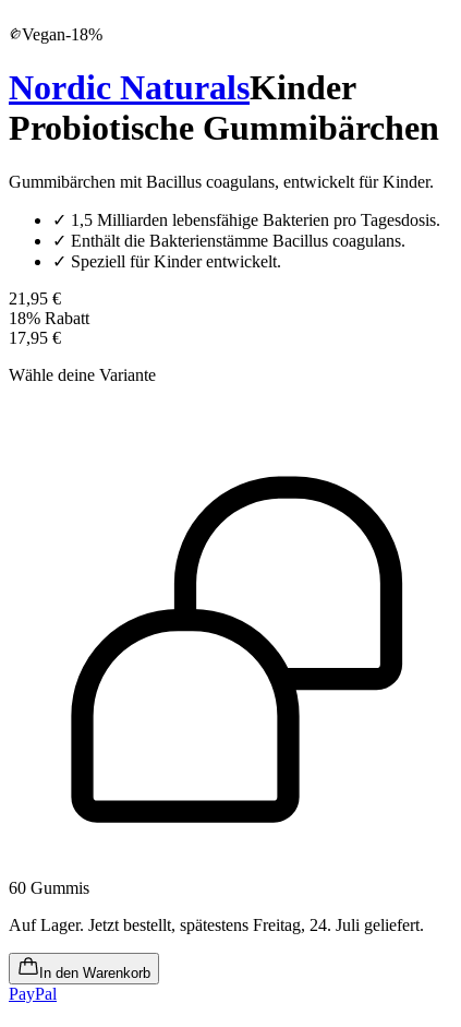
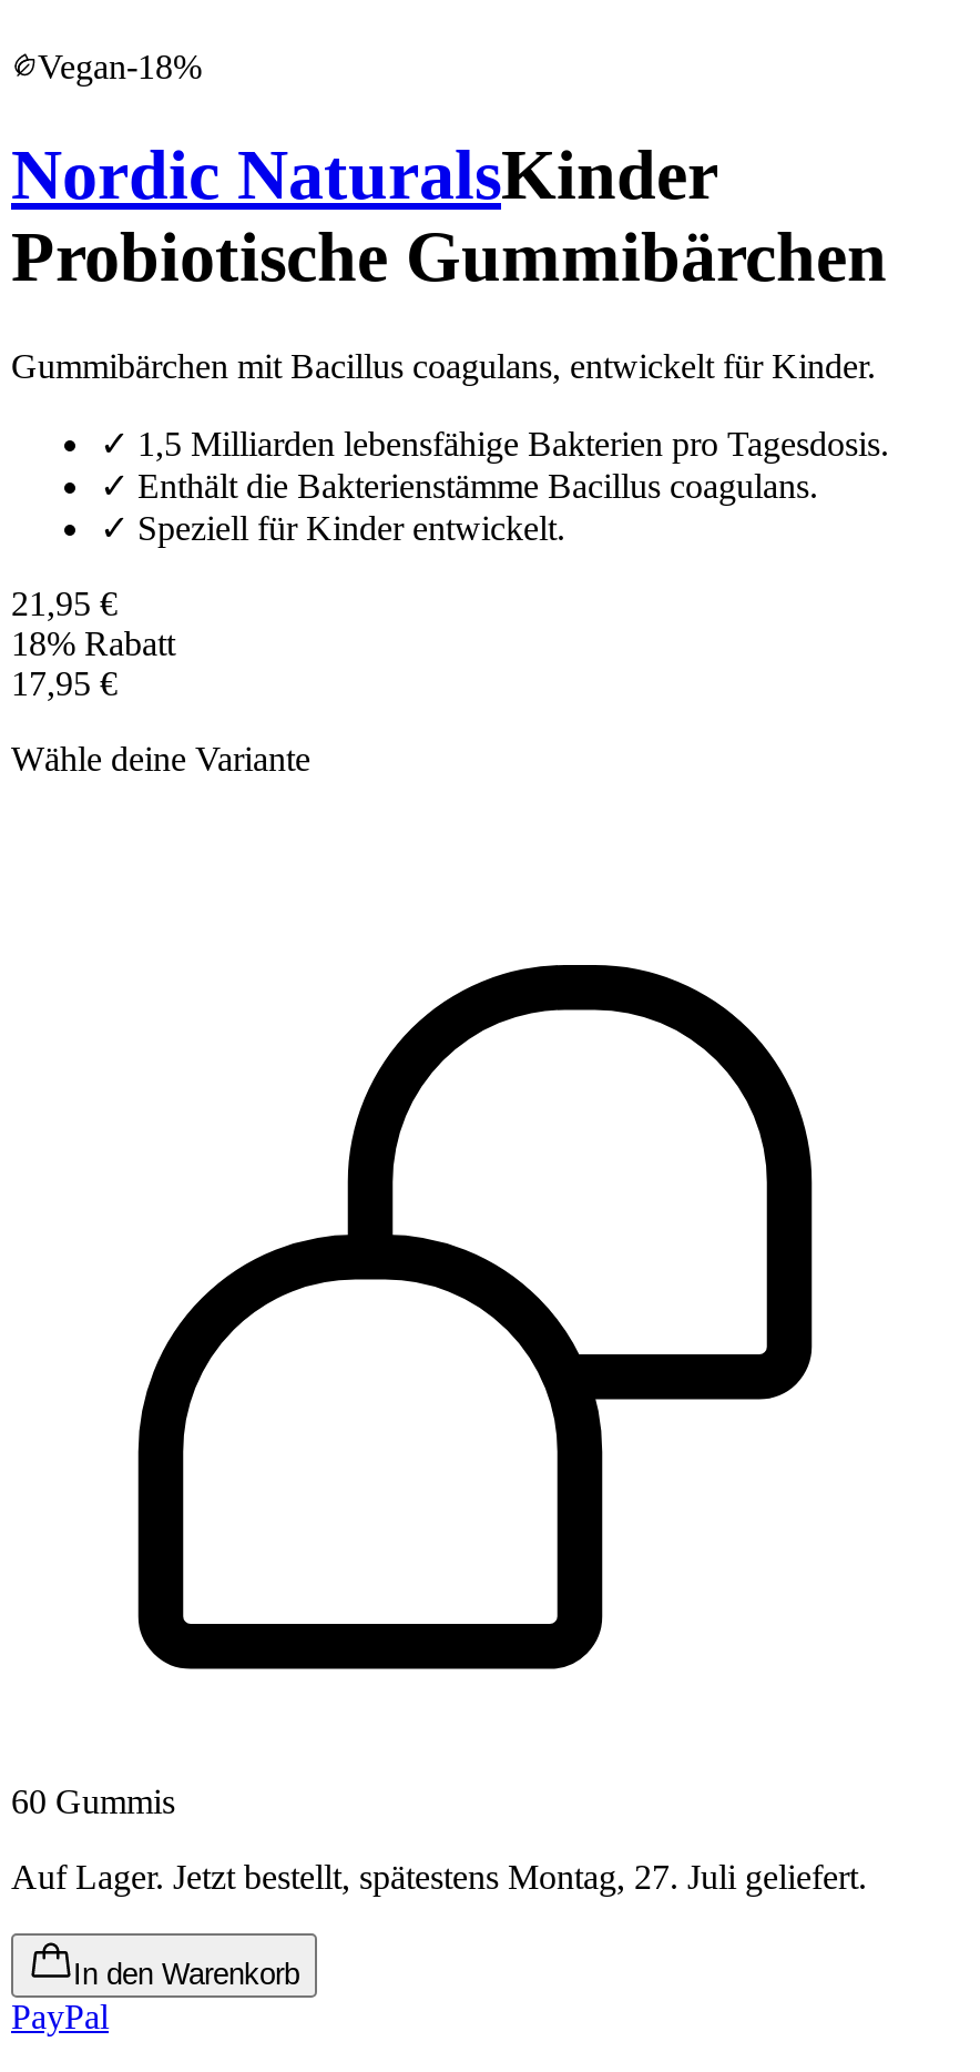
[9,916,424,934] Auf Lager. Jetzt bestellt, spätestens Freitag, 24. Juli geliefert. -> [11,1858,867,1895] Auf Lager. Jetzt bestellt, spätestens Montag, 27. Juli geliefert.

